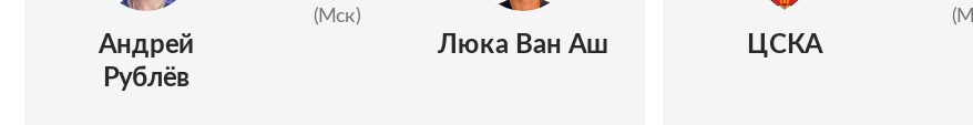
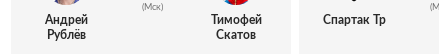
[438,31,608,58] Люка Ван Аш -> [210,14,261,41] Тимофей | Скатов
[747,31,822,58] ЦСКА -> [322,14,385,26] Спартак Тр

